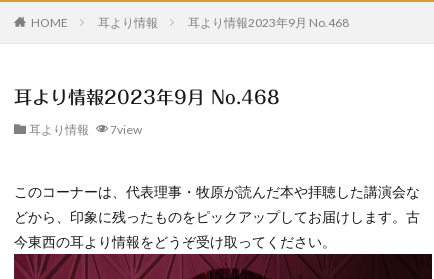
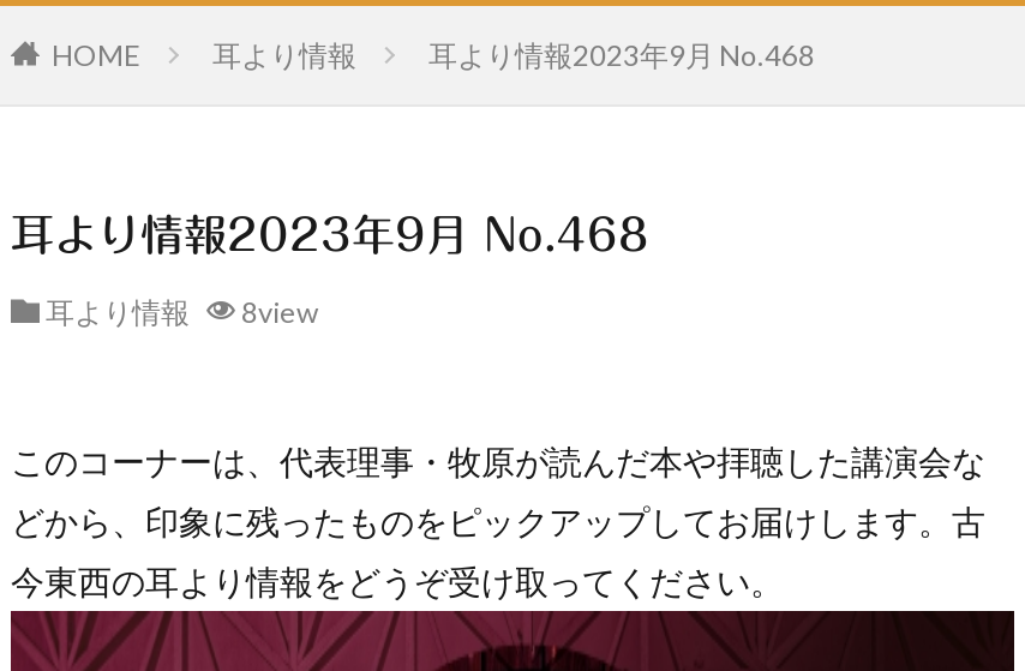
[28,122,142,137] 耳より情報 7view -> [46,294,318,330] 耳より情報 8view

